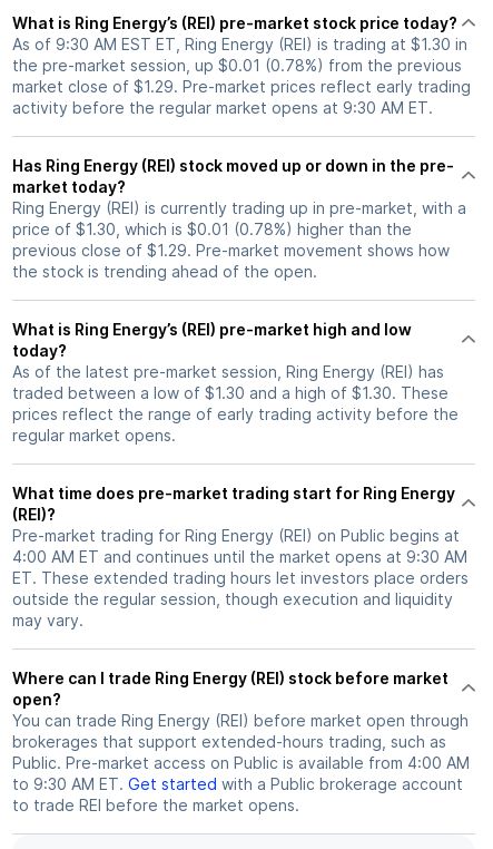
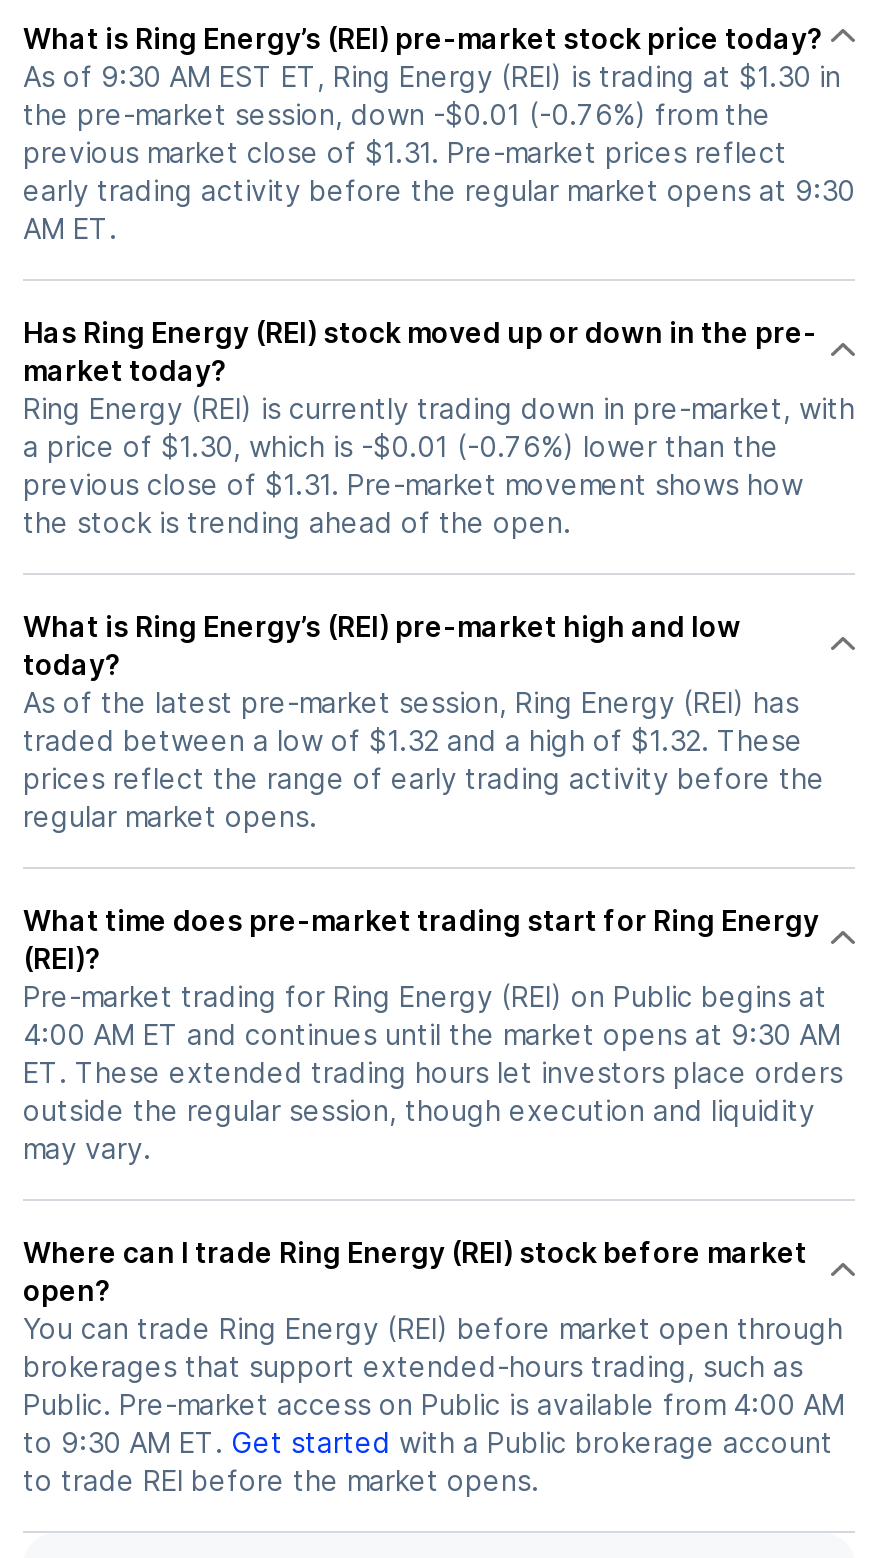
[12,56,471,117] the pre-market session, up $0.01 (0.78%) from the previous | market close of $1.29. Pre-market prices reflect early trading | activity before the regular market opens at 9:30 AM ET. -> [23,96,855,244] the pre-market session, down -$0.01 (-0.76%) from the | previous market close of $1.31. Pre-market prices reflect | early trading activity before the regular market opens at 9:30 | AM ET.
[12,198,466,260] Ring Energy (REI) is currently trading up in pre-market, with a | price of $1.30, which is $0.01 (0.78%) higher than the | previous close of $1.29. Pre-market movement shows how -> [23,390,855,500] Ring Energy (REI) is currently trading down in pre-market, with | a price of $1.30, which is -$0.01 (-0.76%) lower than the | previous close of $1.31. Pre-market movement shows how
[12,383,448,402] traded between a low of $1.30 and a high of $1.30. These -> [23,722,803,756] traded between a low of $1.32 and a high of $1.32. These

